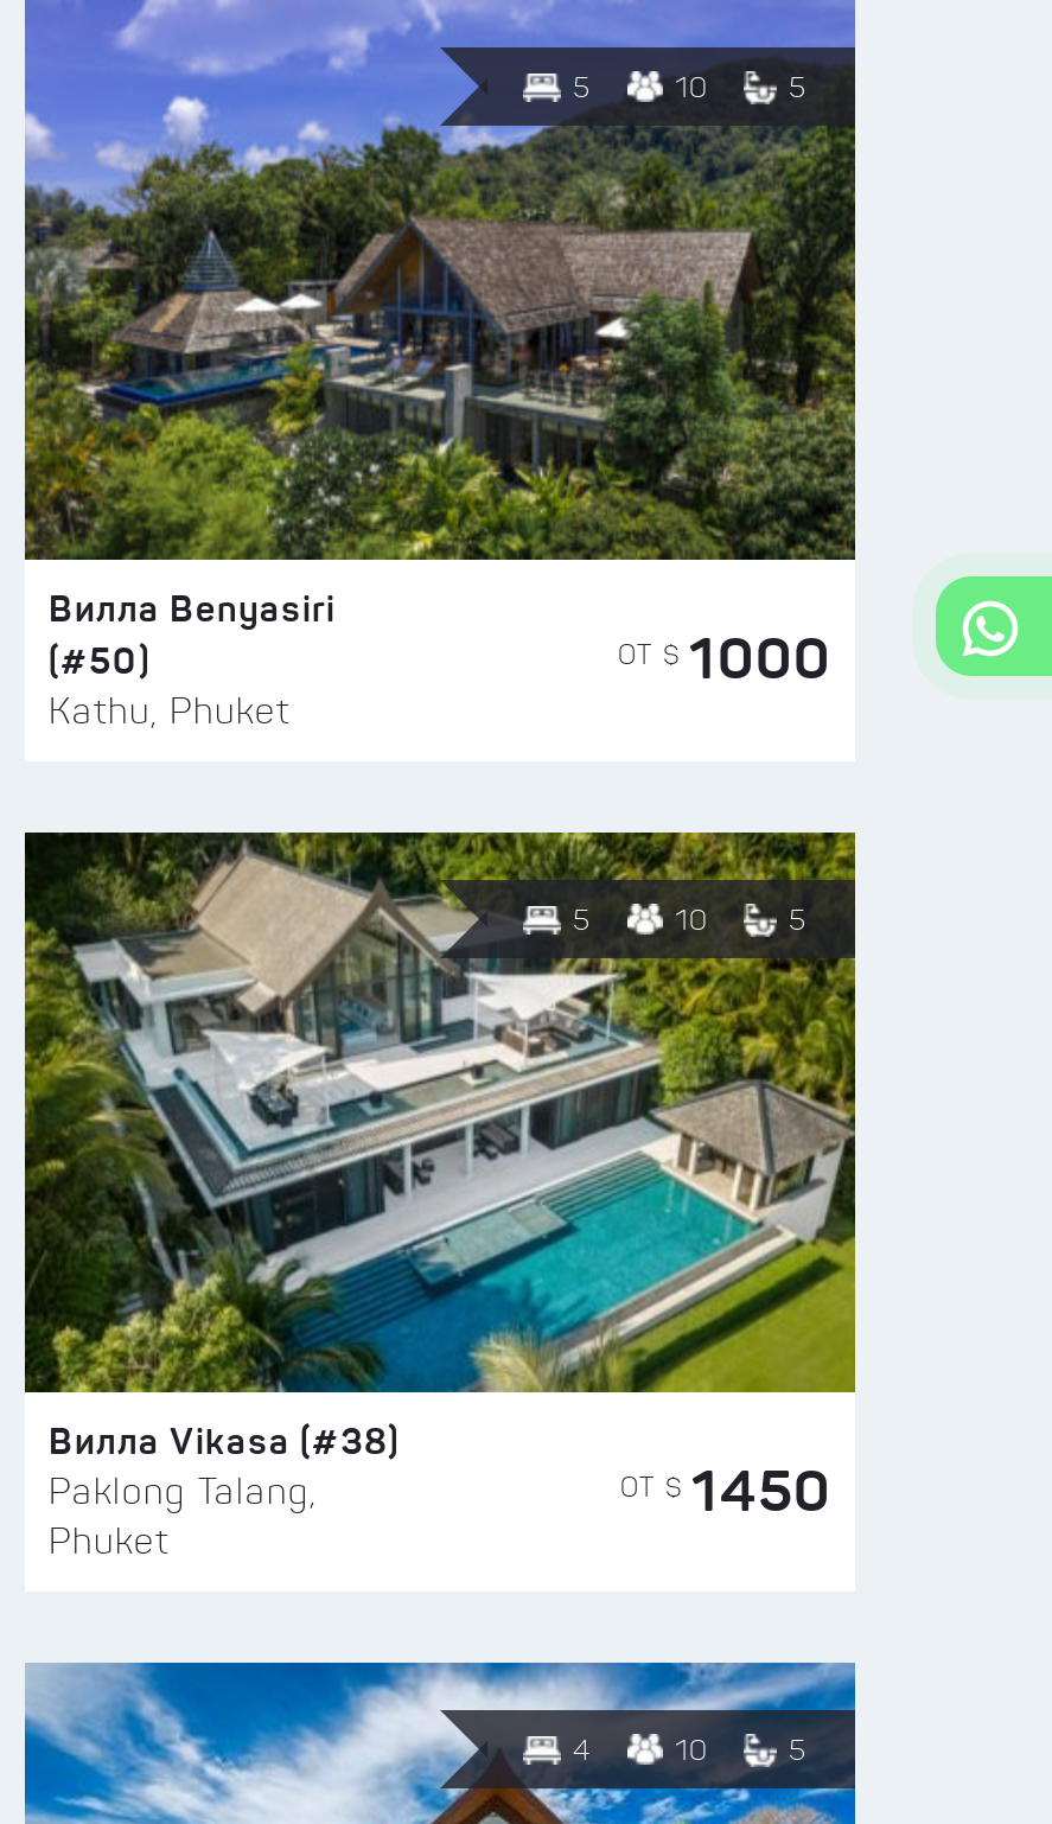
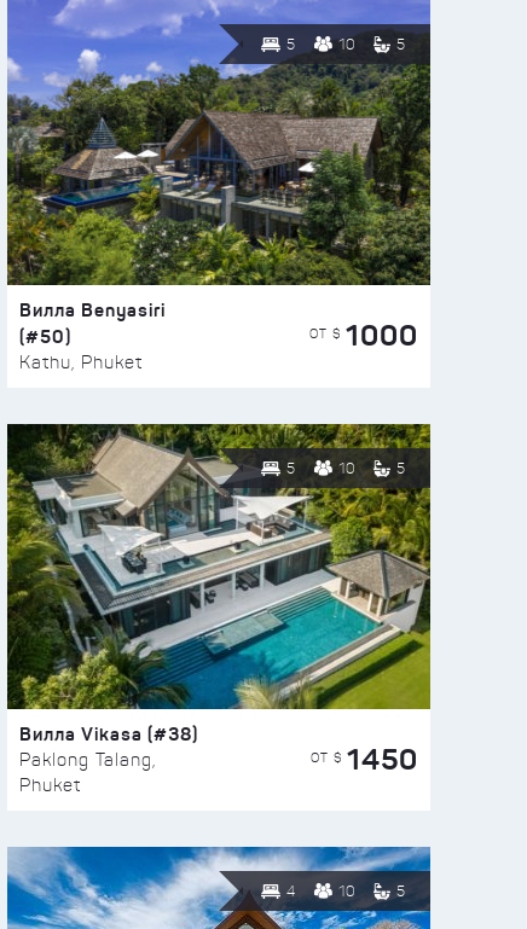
[933,574,1045,678] [image] -> none

